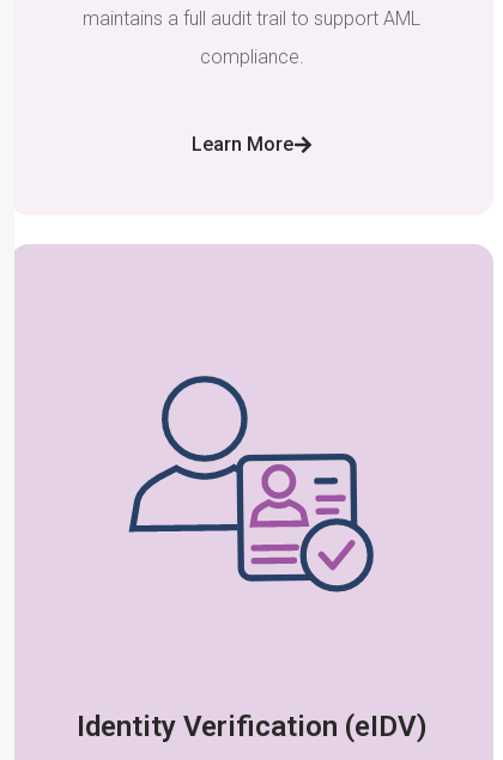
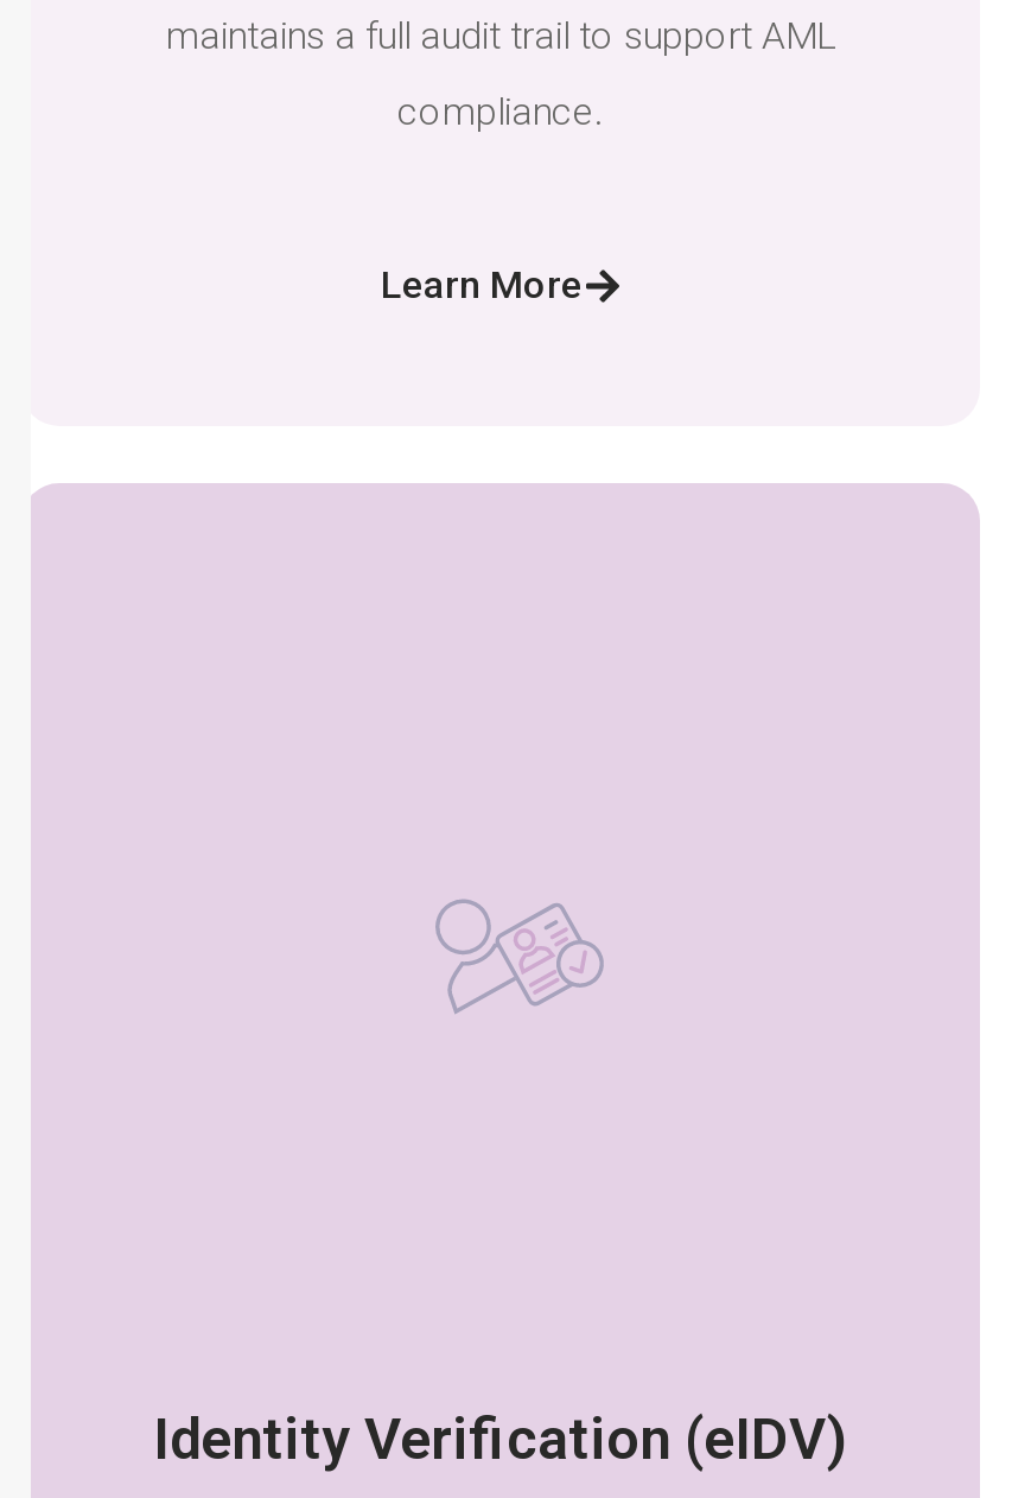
[128,375,375,594] [image] -> none

